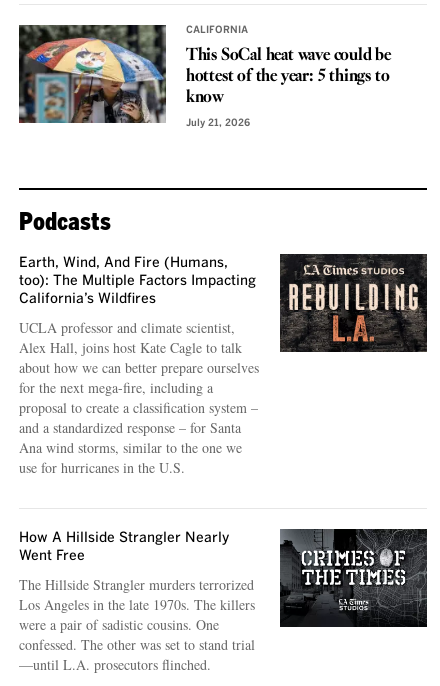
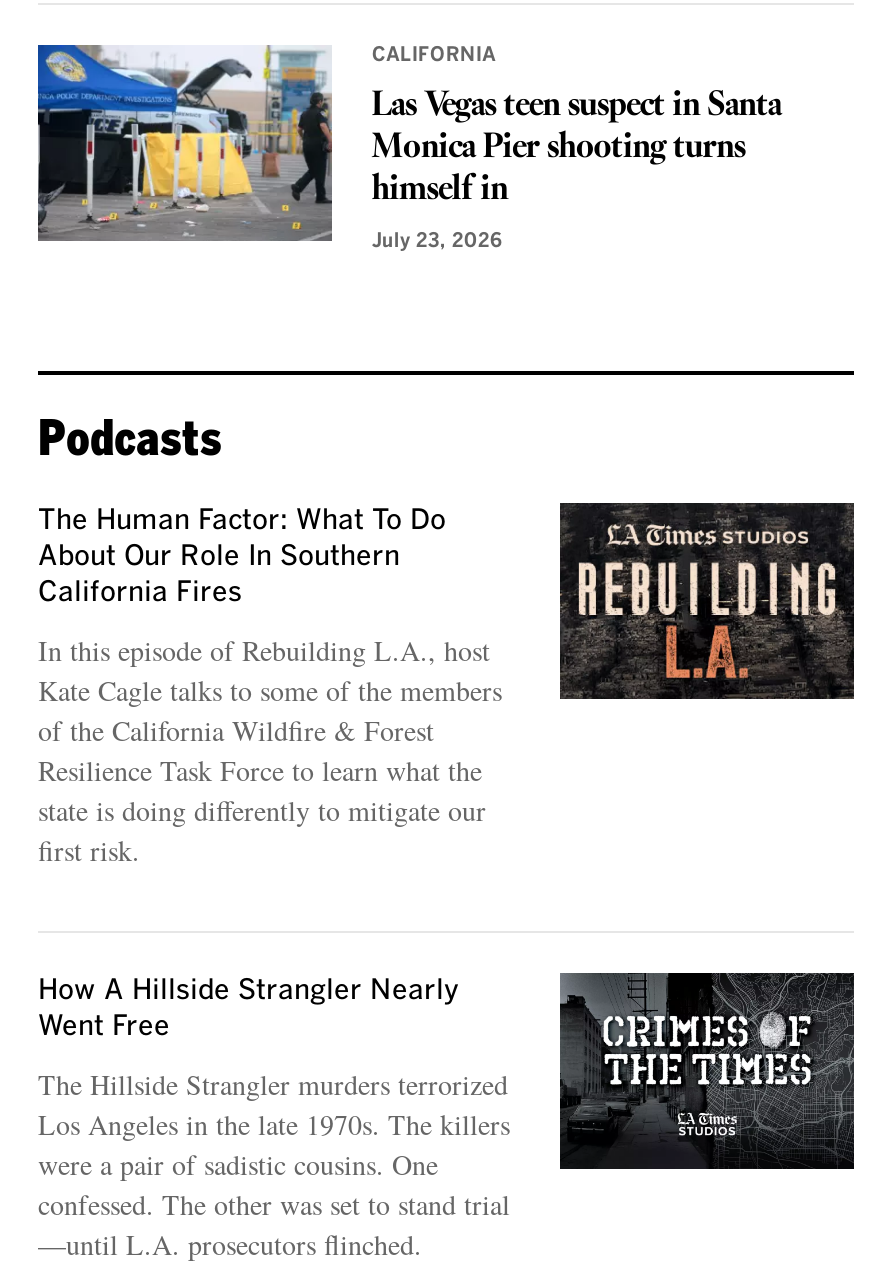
[18,24,391,128] [image] | This SoCal heat wave could be | hottest of the year: 5 things to | know | July 21, 2026 -> [36,43,781,251] [image] | Las Vegas teen suspect in Santa | Monica Pier shooting turns | himself in | July 23, 2026
[19,256,256,306] Earth, Wind, And Fire (Humans, | too): The Multiple Factors Impacting | California’s Wildfires -> [38,507,446,607] The Human Factor: What To Do | About Our Role In Southern | California Fires
[19,318,259,477] UCLA professor and climate scientist, | Alex Hall, joins host Kate Cagle to talk | about how we can better prepare ourselves | for the next mega-fire, including a | proposal to create a classification system – | and a standardized response – for Santa | Ana wind storms, similar to the one we | use for hurricanes in the U.S. -> [38,631,502,869] In this episode of Rebuilding L.A., host | Kate Cagle talks to some of the members | of the California Wildfire & Forest | Resilience Task Force to learn what the | state is doing differently to mitigate our | first risk.

